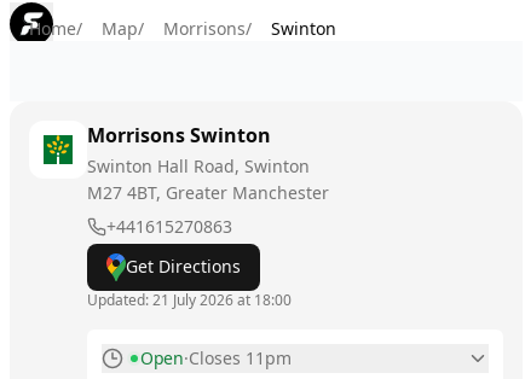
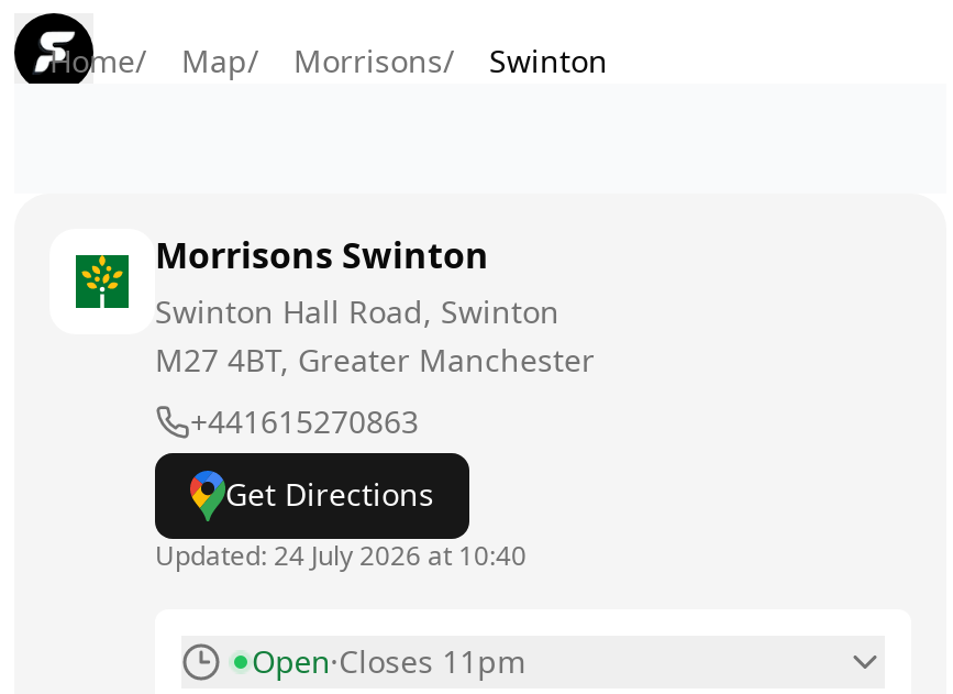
[87,290,292,310] Updated:21 July 2026 at 18:00 -> [155,537,527,574] Updated:24 July 2026 at 10:40

